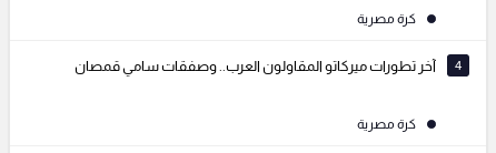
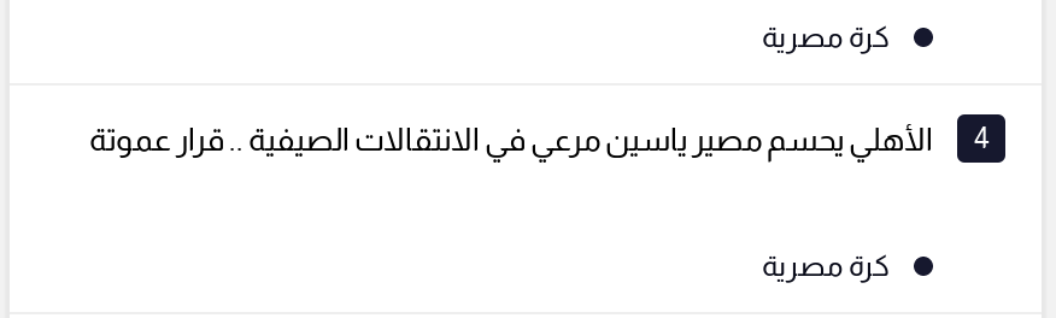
[75,58,436,75] آخر تطورات ميركاتو المقاولون العرب.. وصفقات سامي قمصان -> [89,122,933,158] الأهلي يحسم مصير ياسين مرعي في الانتقالات الصيفية .. قرار عموتة

